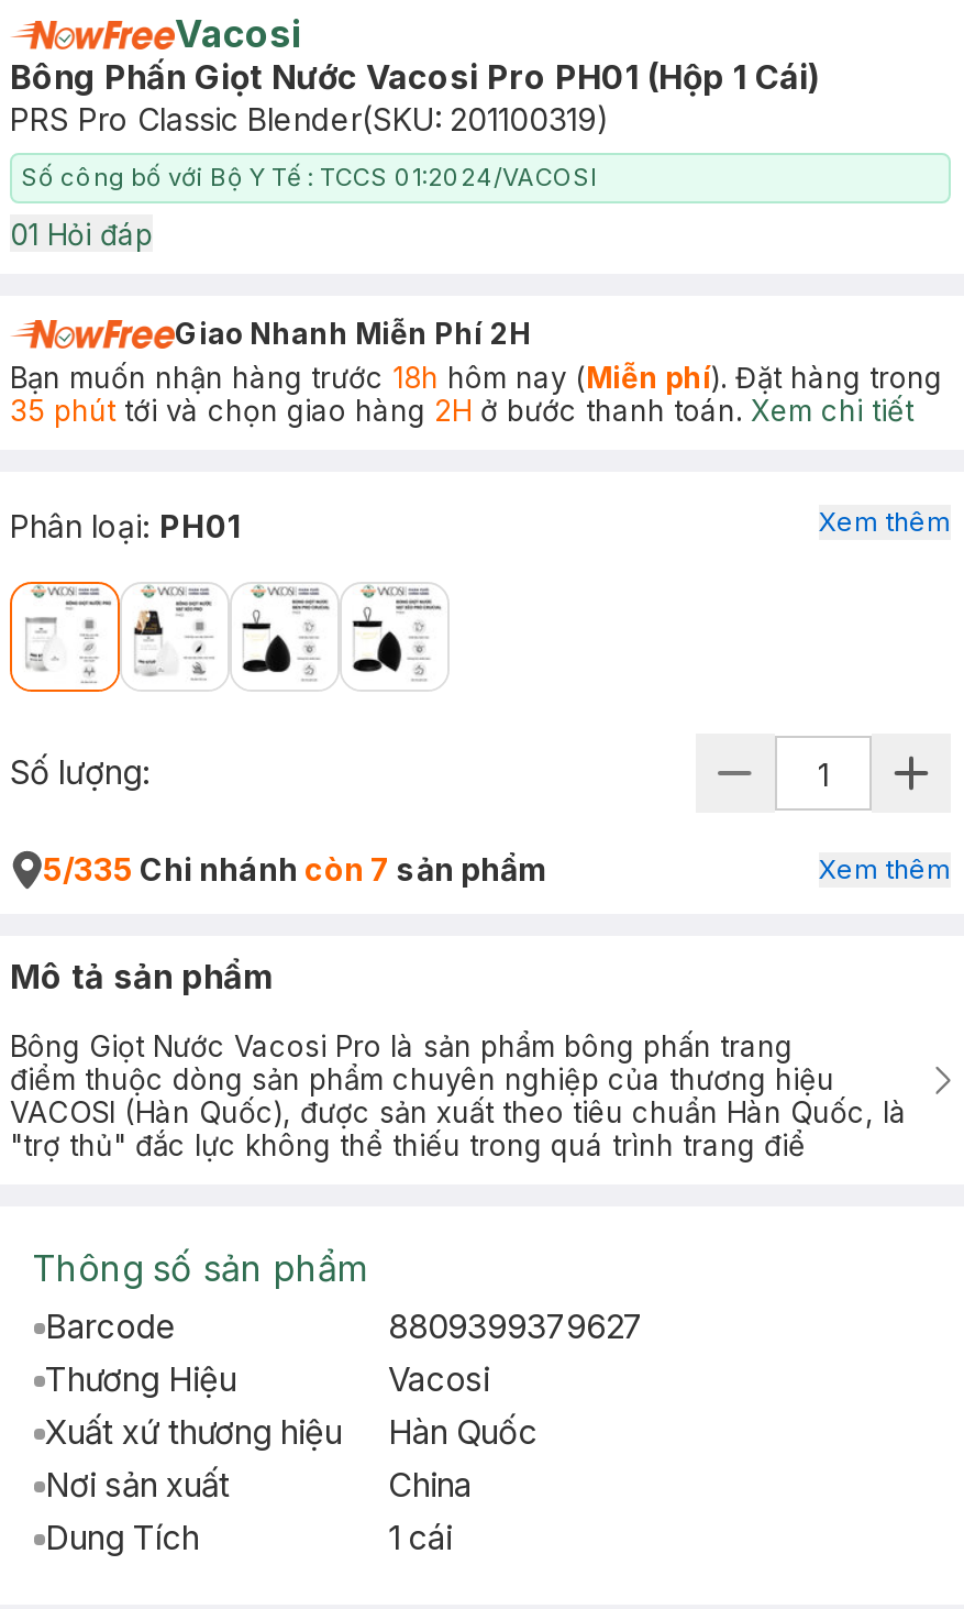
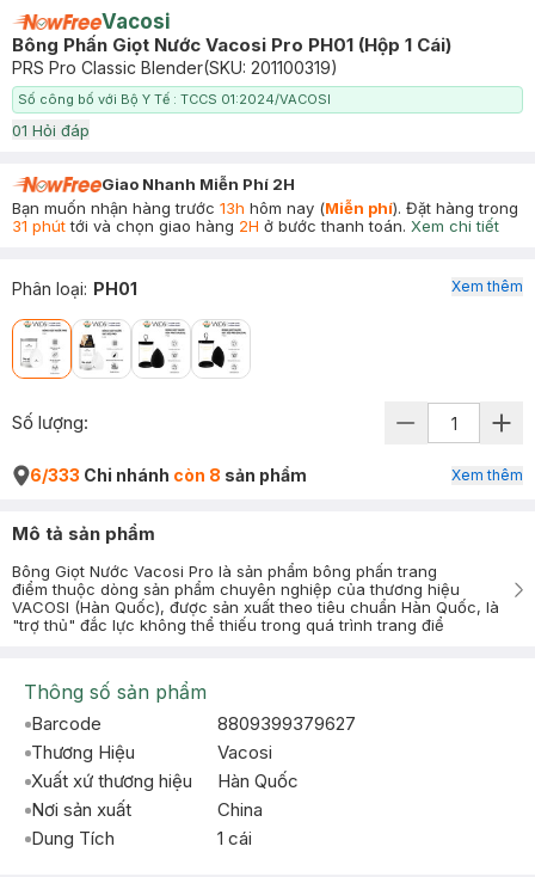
[10,360,942,395] Bạn muốn nhận hàng trước 18h hôm nay (Miễn phí). Đặt hàng trong -> [12,198,518,217] Bạn muốn nhận hàng trước 13h hôm nay (Miễn phí). Đặt hàng trong
[10,393,913,428] 35 phút tới và chọn giao hàng 2H ở bước thanh toán. Xem chi tiết -> [12,216,499,235] 31 phút tới và chọn giao hàng 2H ở bước thanh toán. Xem chi tiết
[43,850,549,888] 5/335 Chi nhánh còn 7 sản phẩm -> [30,465,307,485] 6/333 Chi nhánh còn 8 sản phẩm

